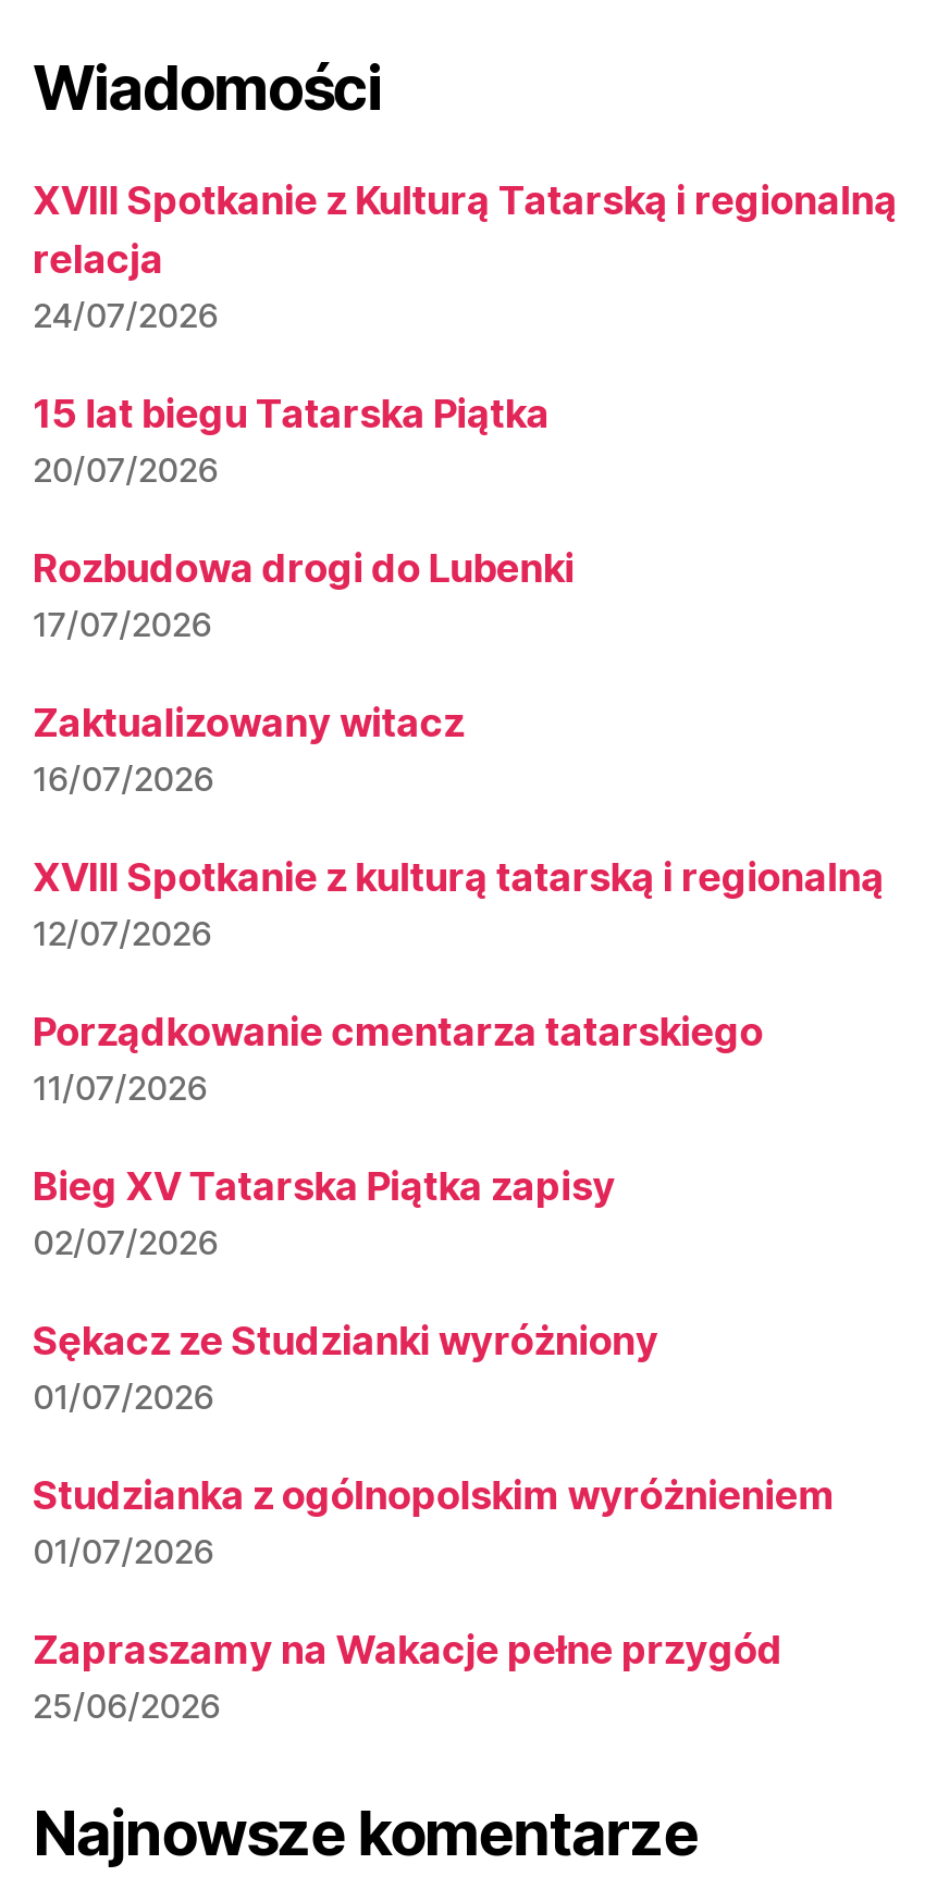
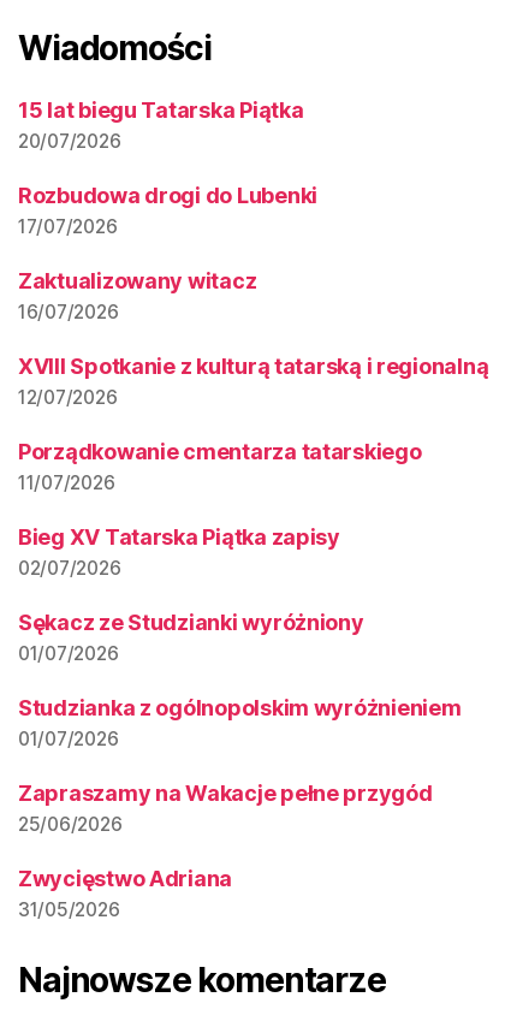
[33,177,897,336] XVIII Spotkanie z Kulturą Tatarską i regionalną | relacja | 24/07/2026 -> none
moved [33,391,884,1727] -> [18,97,489,836]: 15 lat biegu Tatarska Piątka | 20/07/2026 | Rozbudowa drogi do Lubenki | ... | Zapraszamy na Wakacje pełne przygód | 25/06/2026
none -> [18,866,232,921] Zwycięstwo Adriana | 31/05/2026

